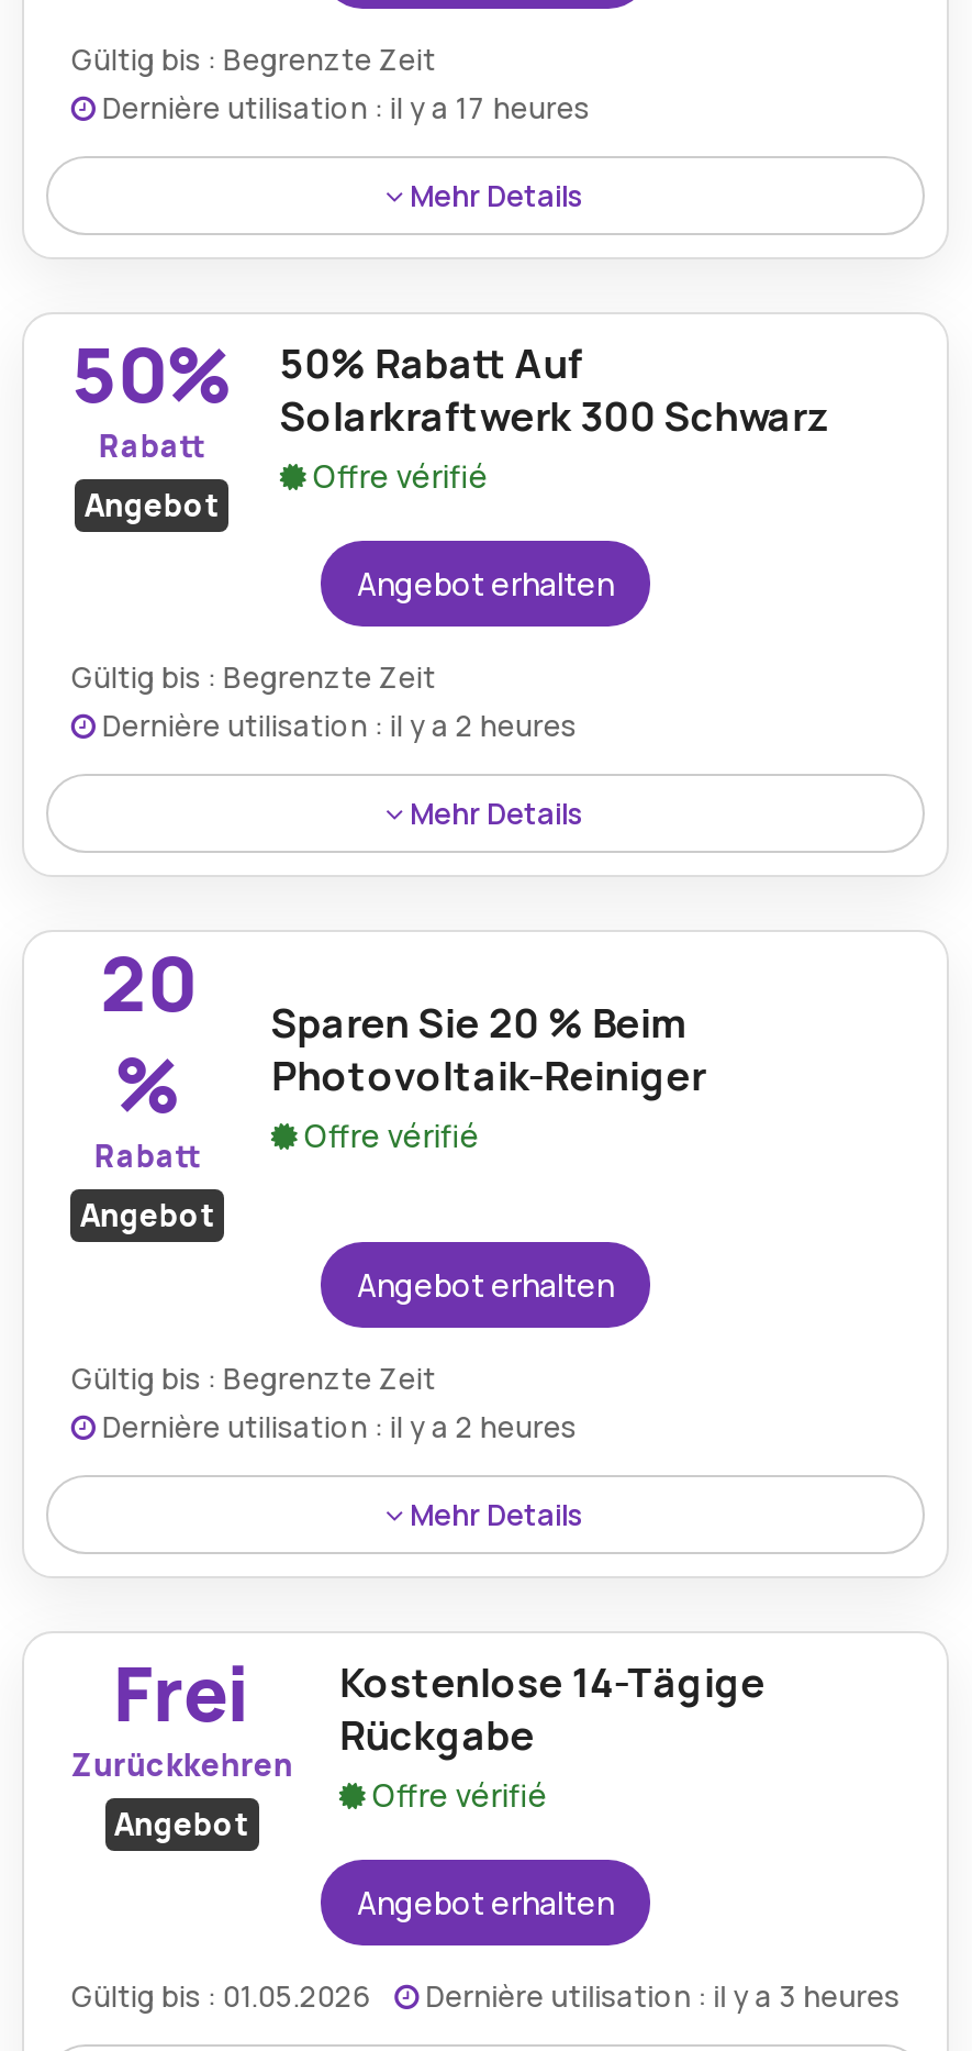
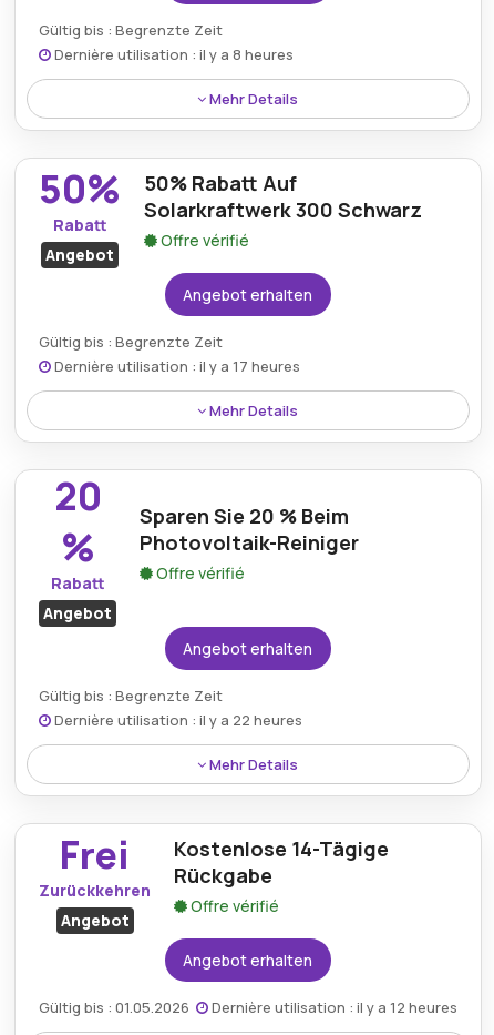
moved [102,88,590,128] -> [55,356,301,376]: Dernière utilisation : il y a 17 heures
none -> [55,44,294,64] Dernière utilisation : il y a 8 heures
[102,706,576,745] Dernière utilisation : il y a 2 heures -> none
[102,1407,576,1446] Dernière utilisation : il y a 2 heures -> [55,710,303,730] Dernière utilisation : il y a 22 heures
[425,1976,900,2016] Dernière utilisation : il y a 3 heures -> [211,997,457,1017] Dernière utilisation : il y a 12 heures

